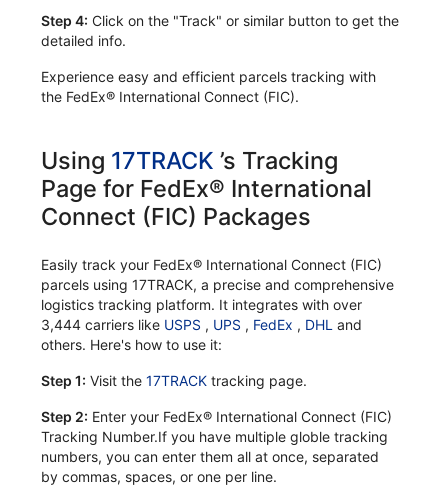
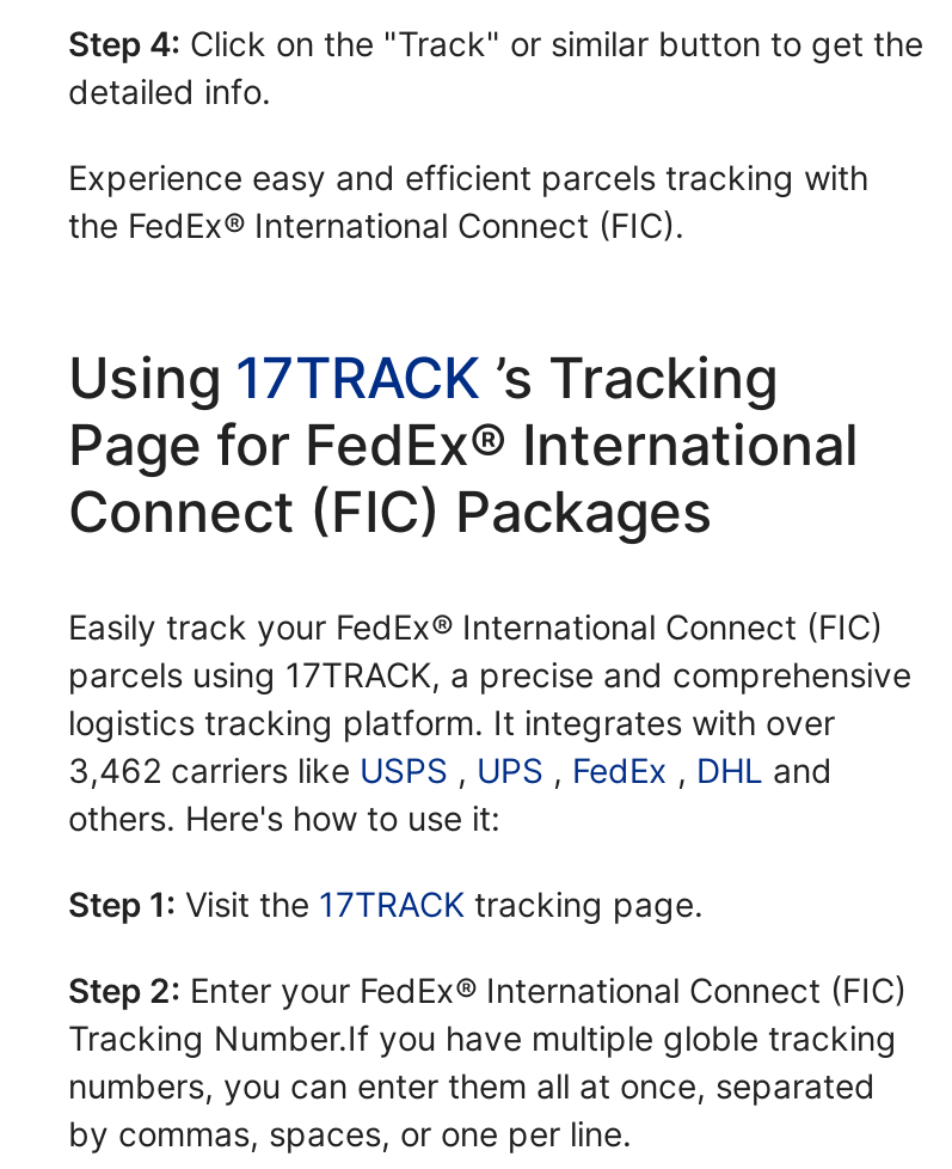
[41,316,362,333] 3,444 carriers like USPS, UPS, FedEx, DHL and -> [68,749,833,790] 3,462 carriers like USPS, UPS, FedEx, DHL and

